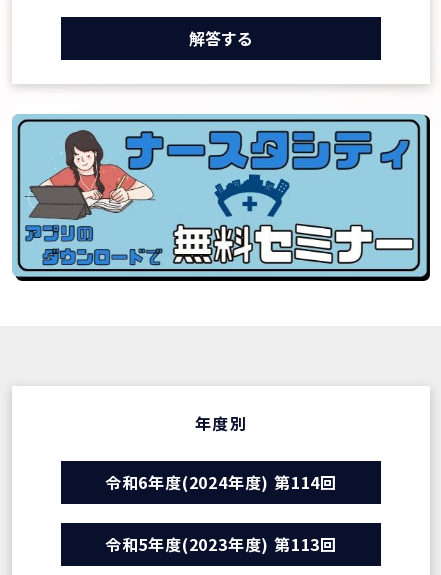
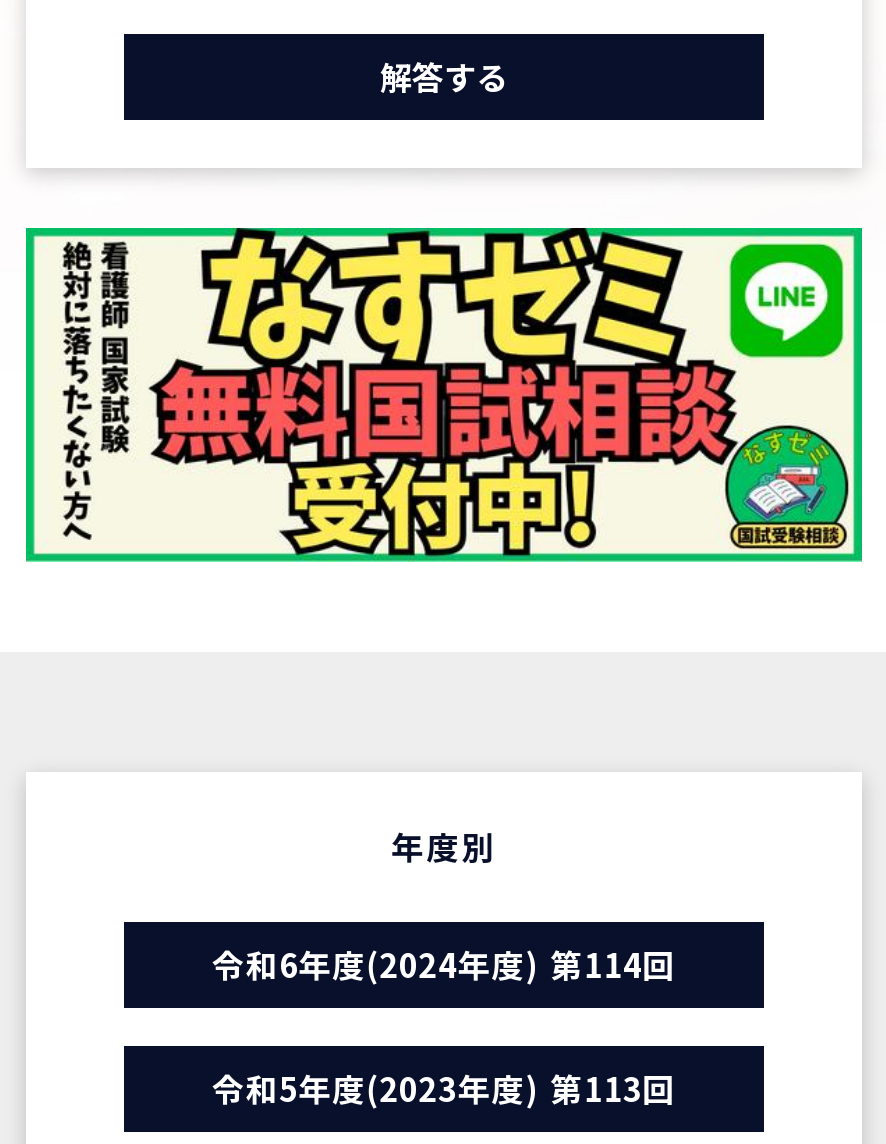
[12,114,431,282] [image] -> [24,226,864,564] [image]

